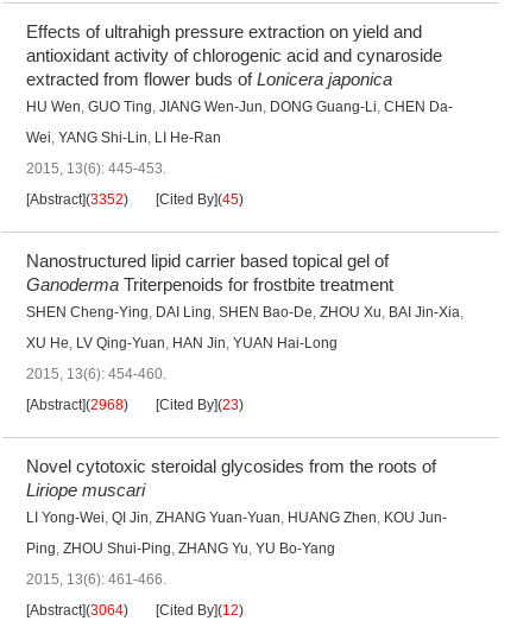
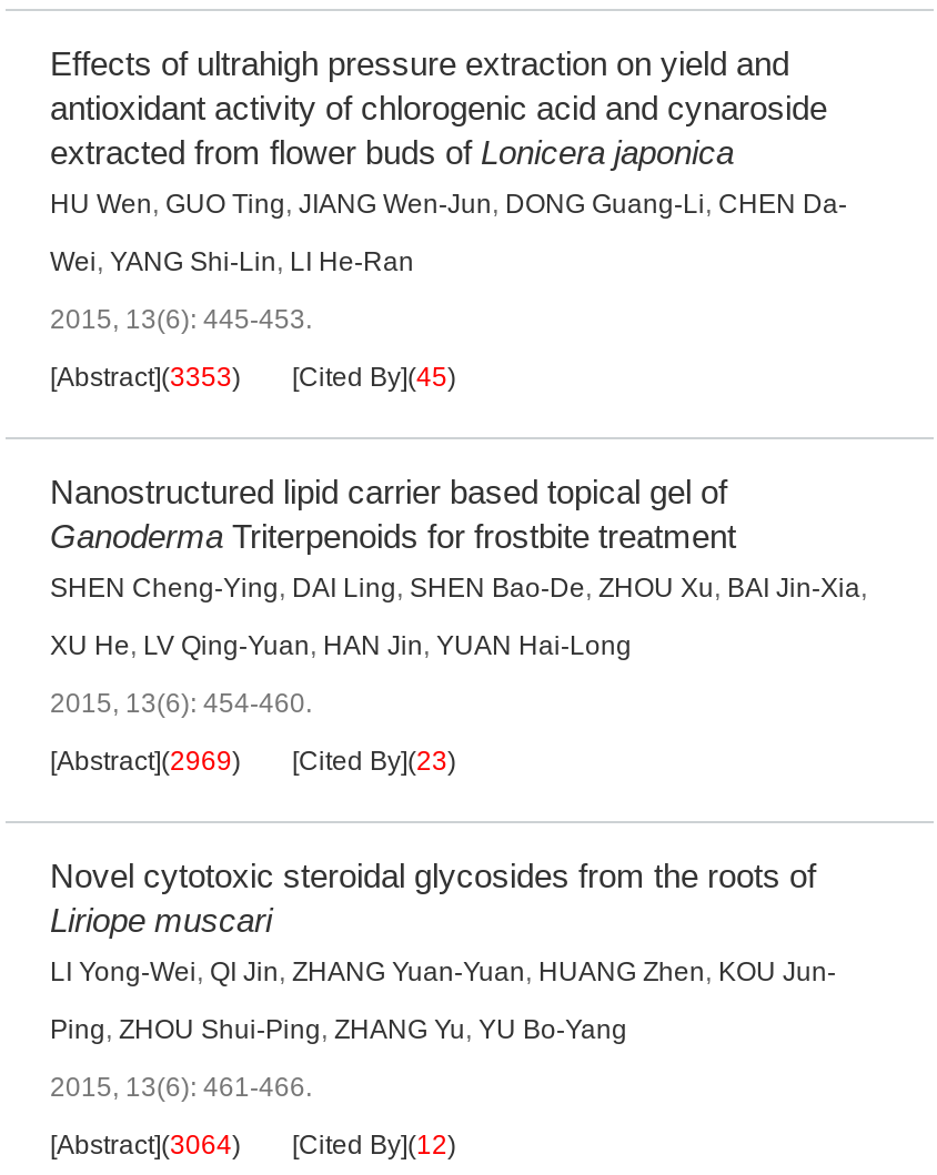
[26,191,244,208] [Abstract](3352) [Cited By](45) -> [50,362,456,393] [Abstract](3353) [Cited By](45)
[26,397,244,413] [Abstract](2968) [Cited By](23) -> [50,746,456,777] [Abstract](2969) [Cited By](23)

